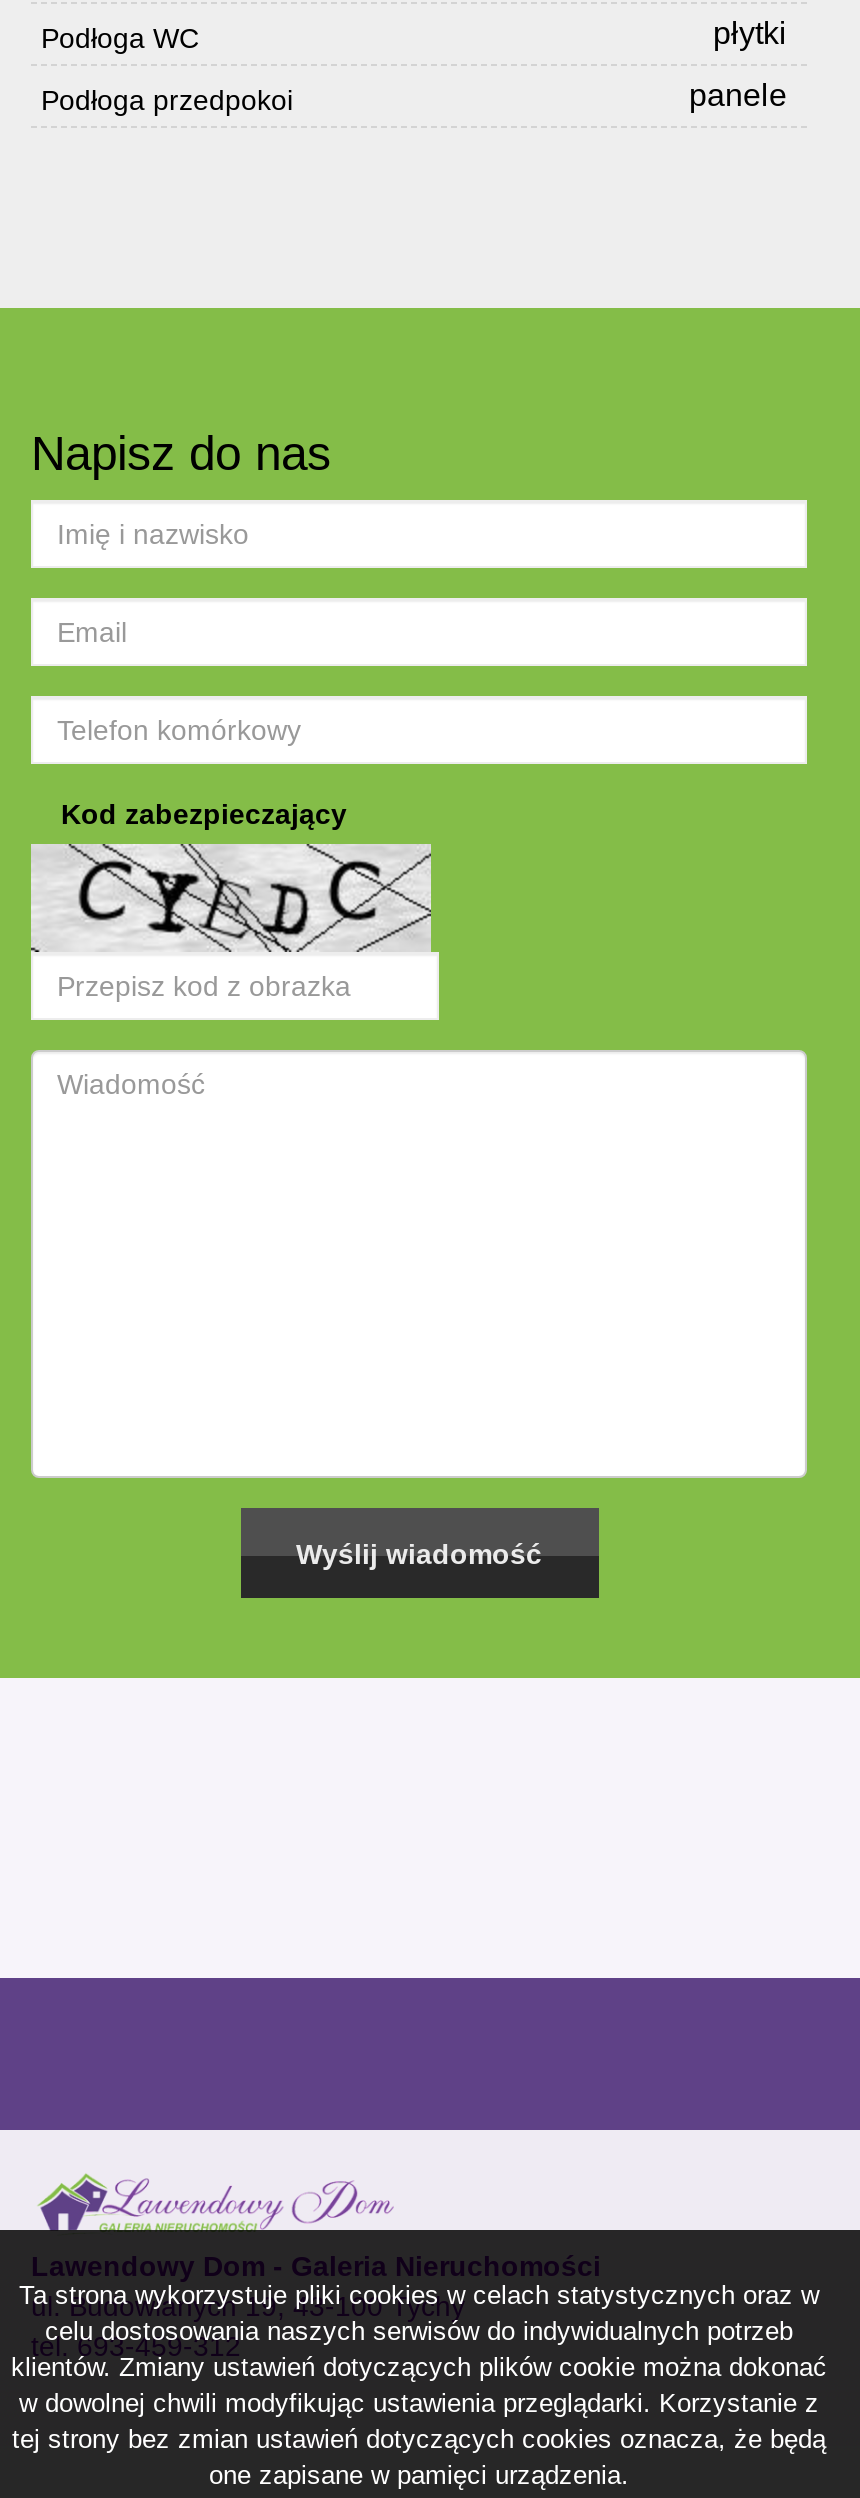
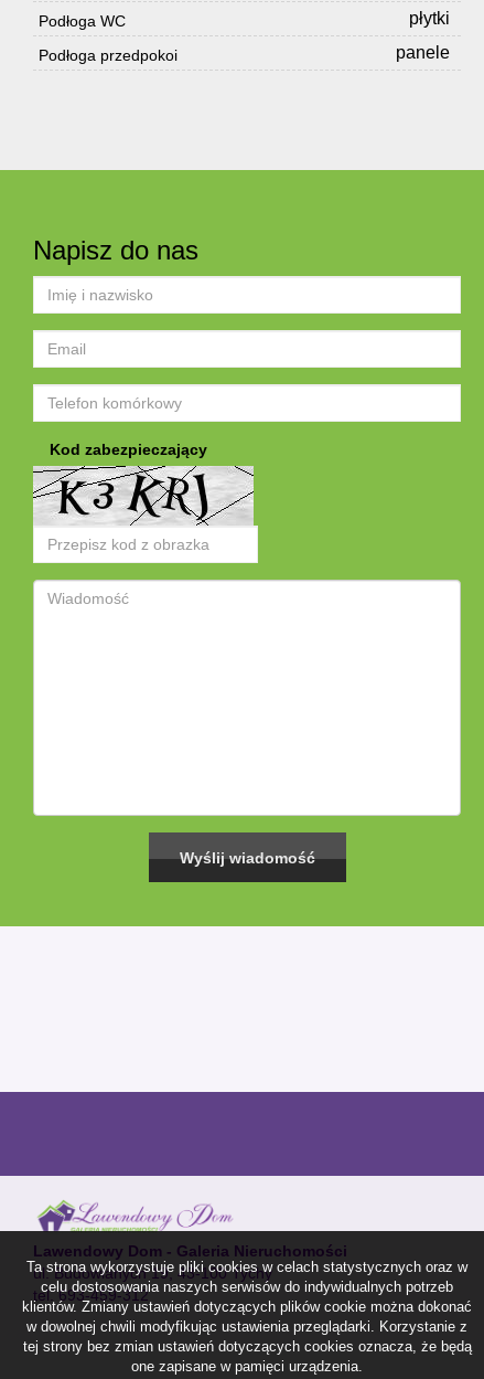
[31,842,431,954] [image] -> [33,465,255,526] [image]

